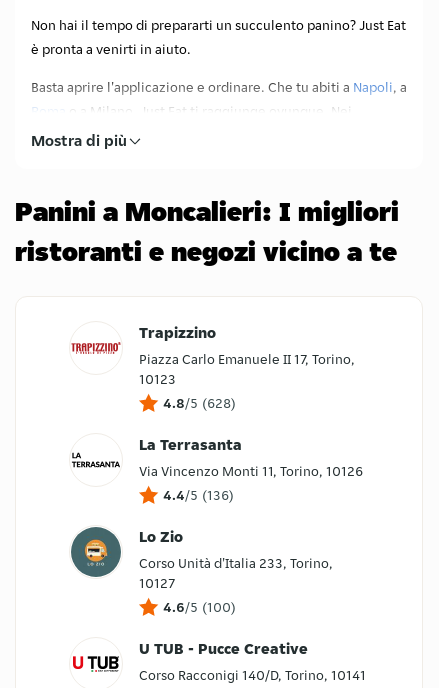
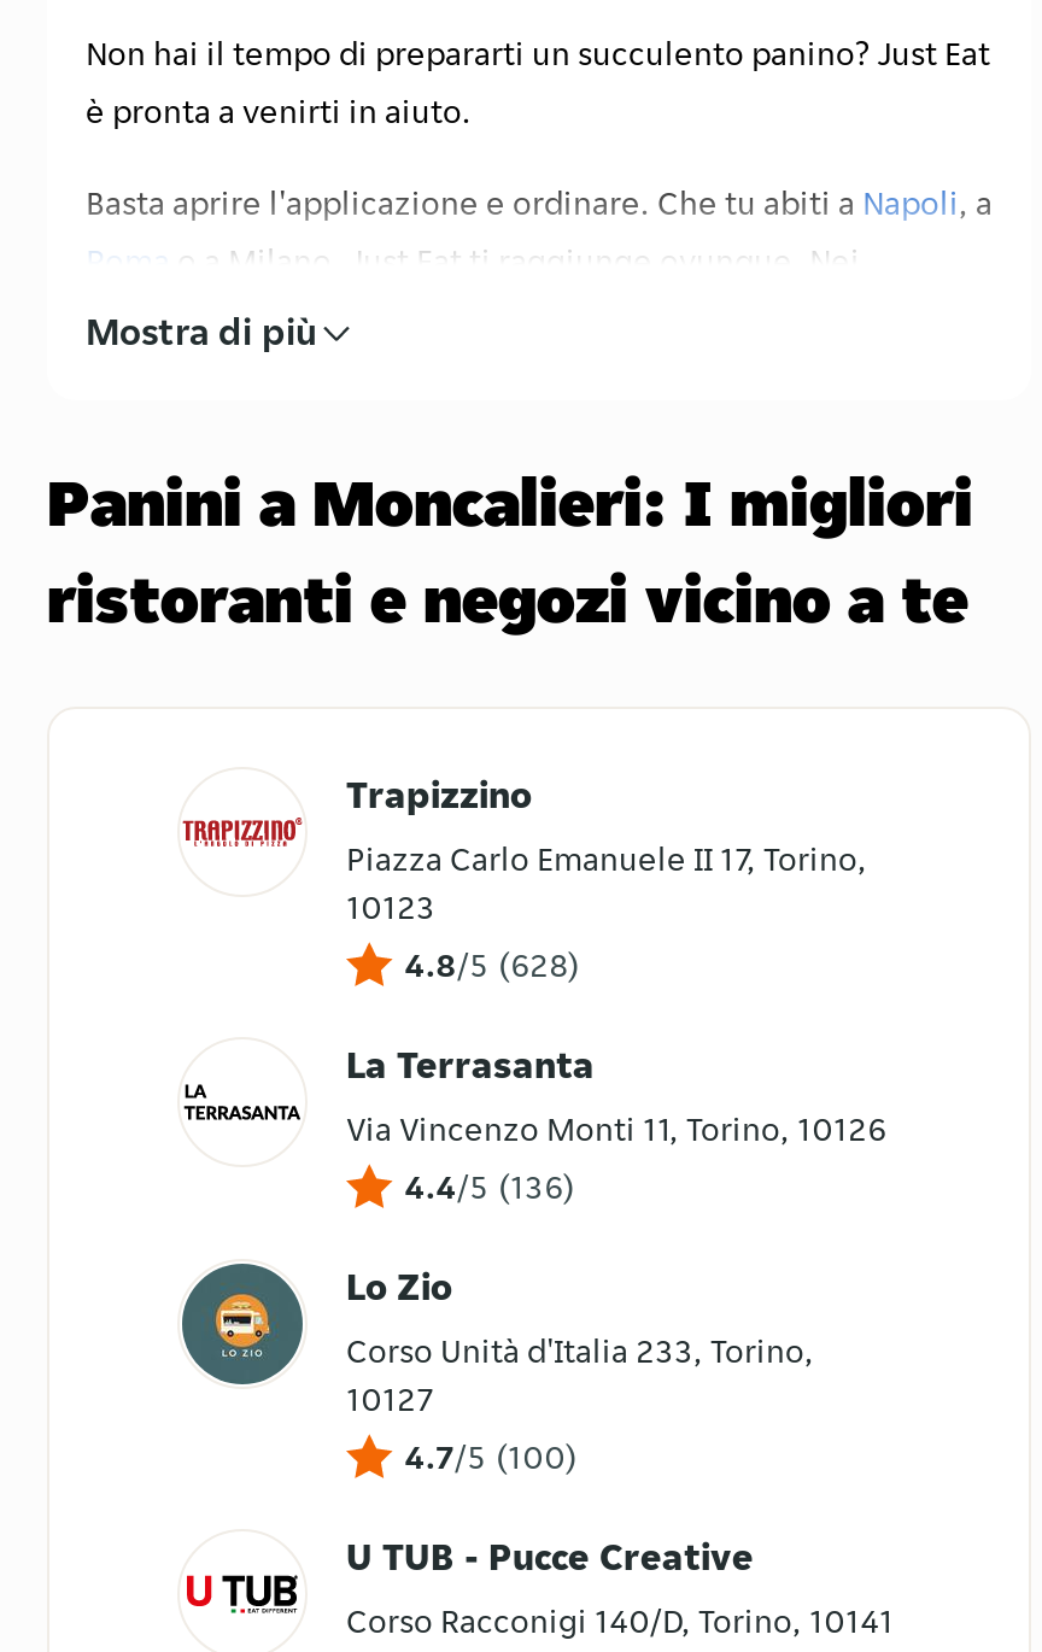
[163,598,236,616] 4.6/5 (100) -> [404,1434,578,1478] 4.7/5 (100)

